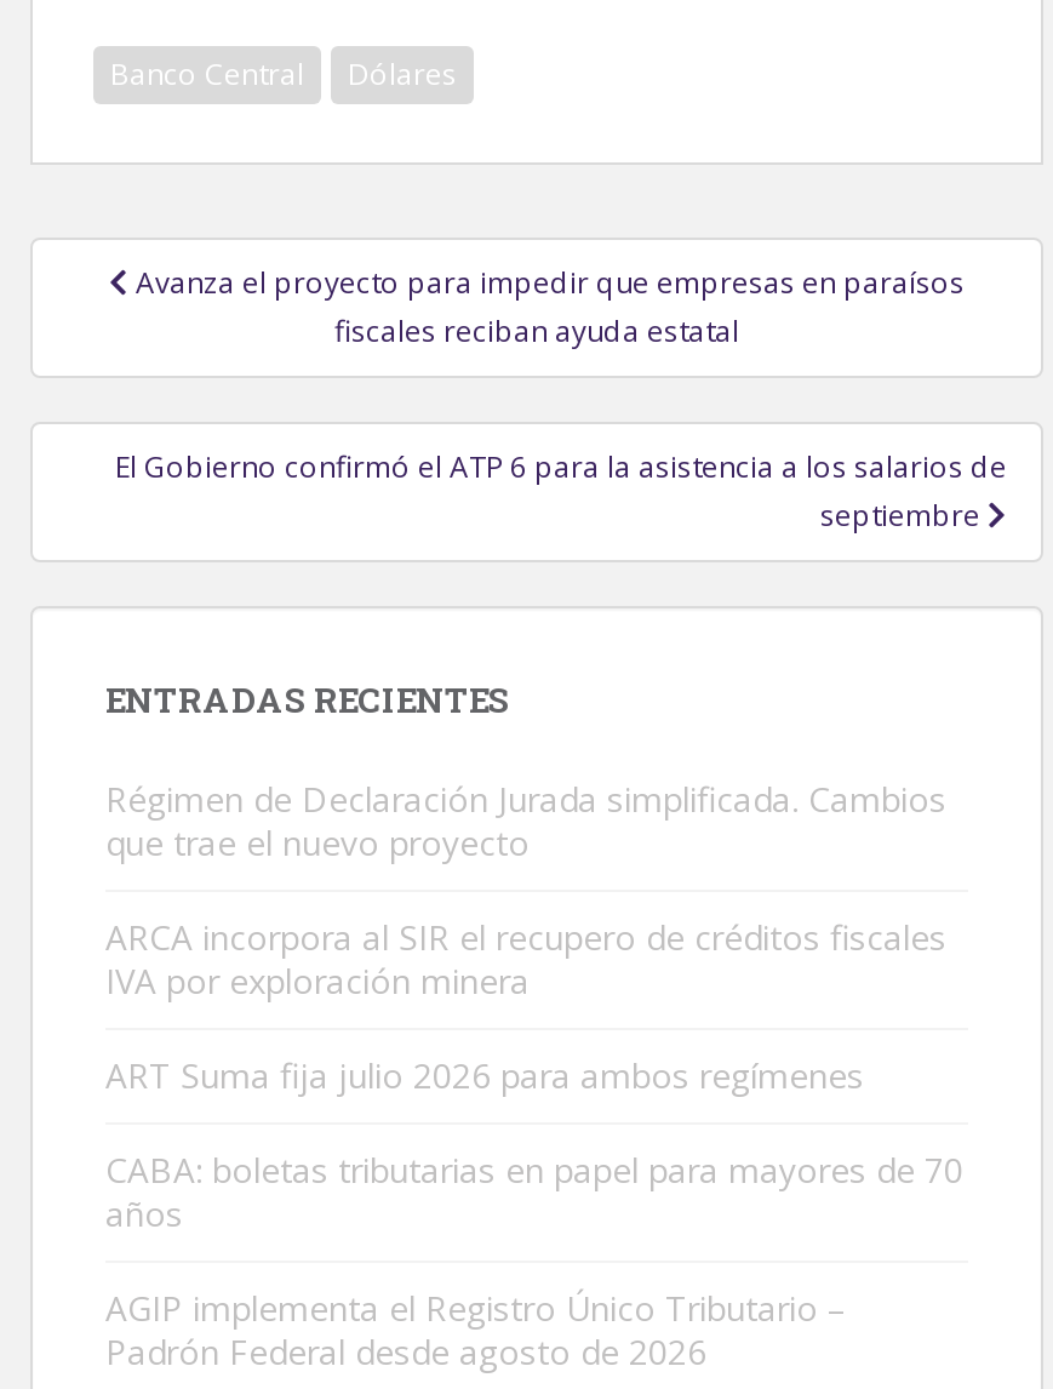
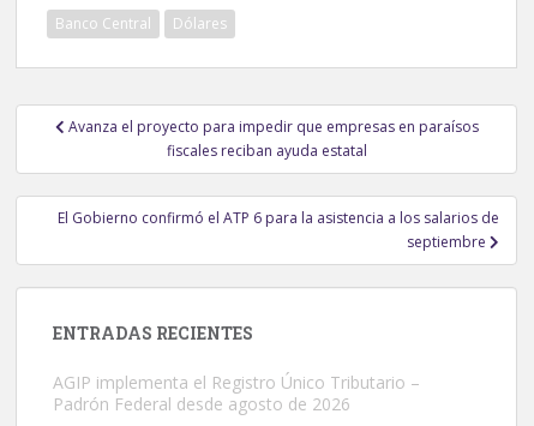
[105,777,963,1237] Régimen de Declaración Jurada simplificada. Cambios | que trae el nuevo proyecto | ARCA incorpora al SIR el recupero de créditos fiscales | IVA por exploración minera | ART Suma fija julio 2026 para ambos regímenes | CABA: boletas tributarias en papel para mayores de 70 | años -> none

